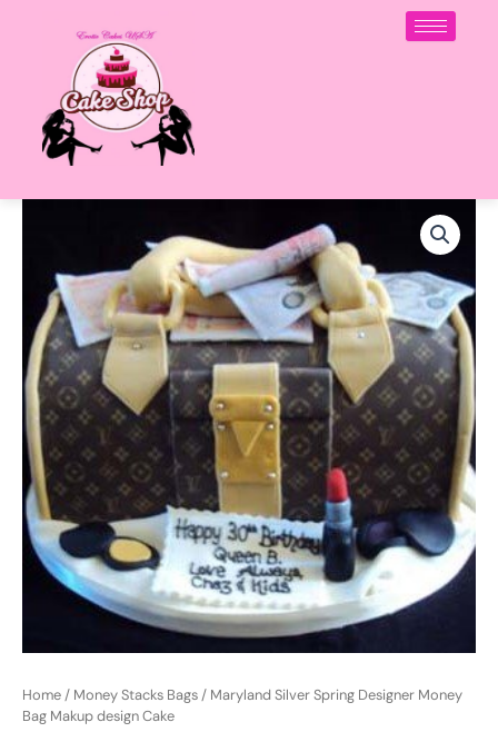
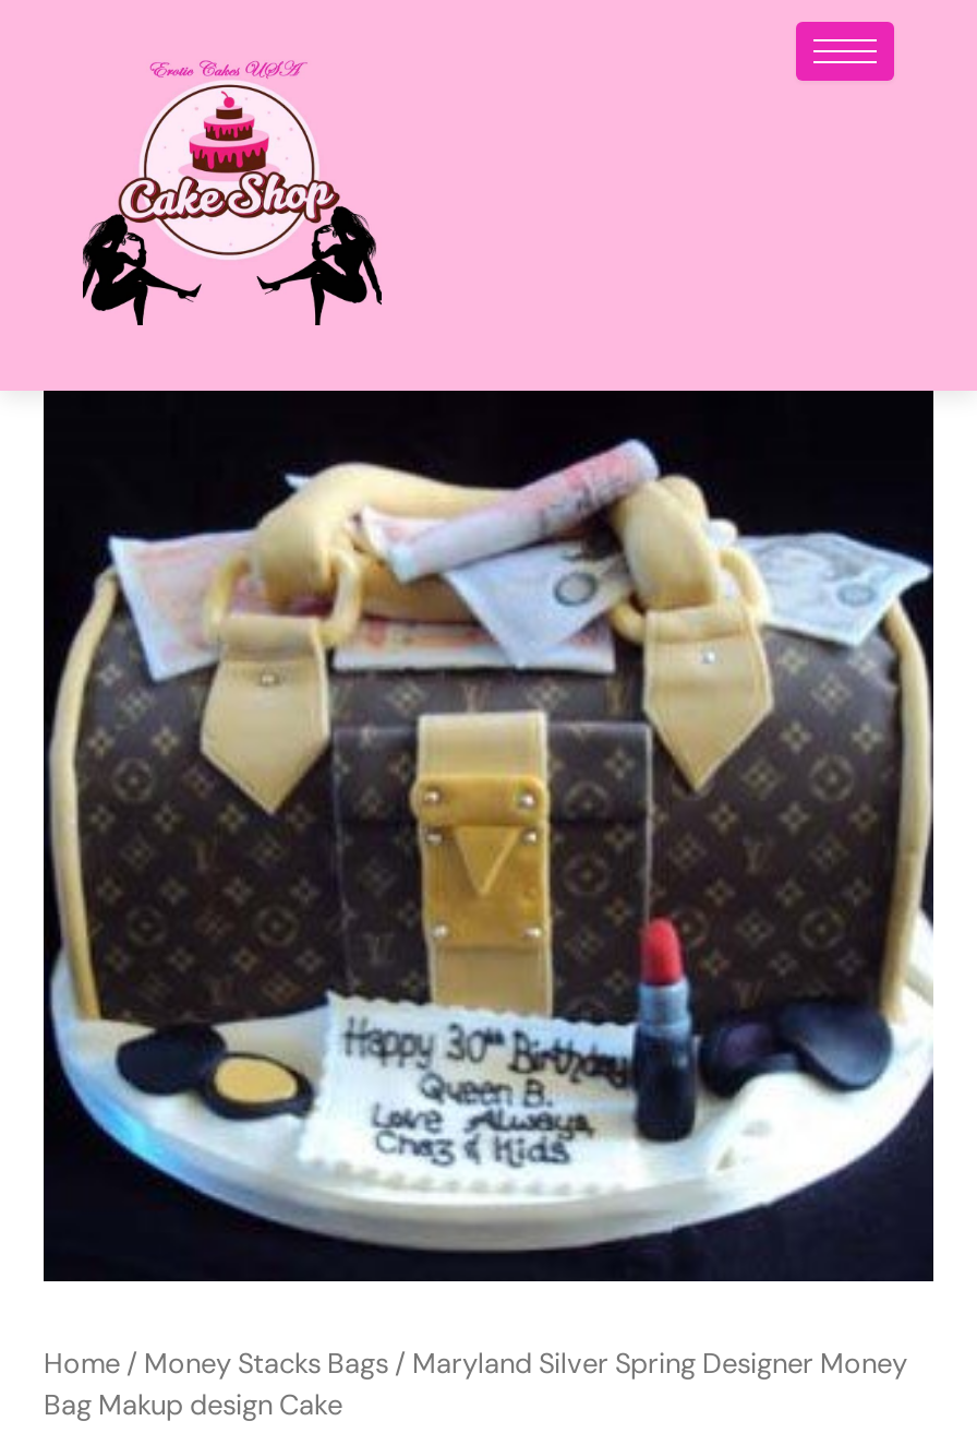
[419,214,461,256] [image] -> none

